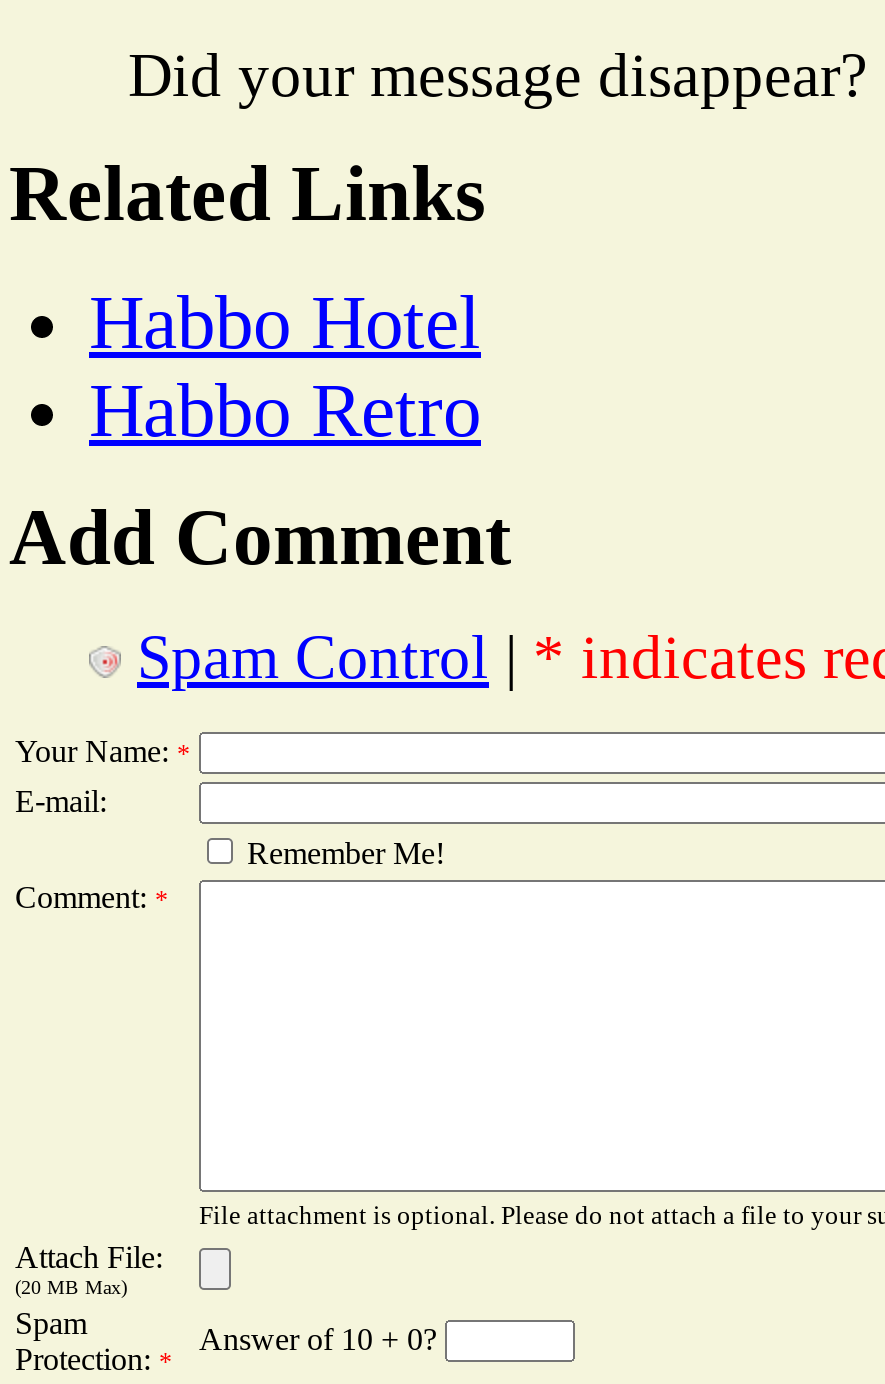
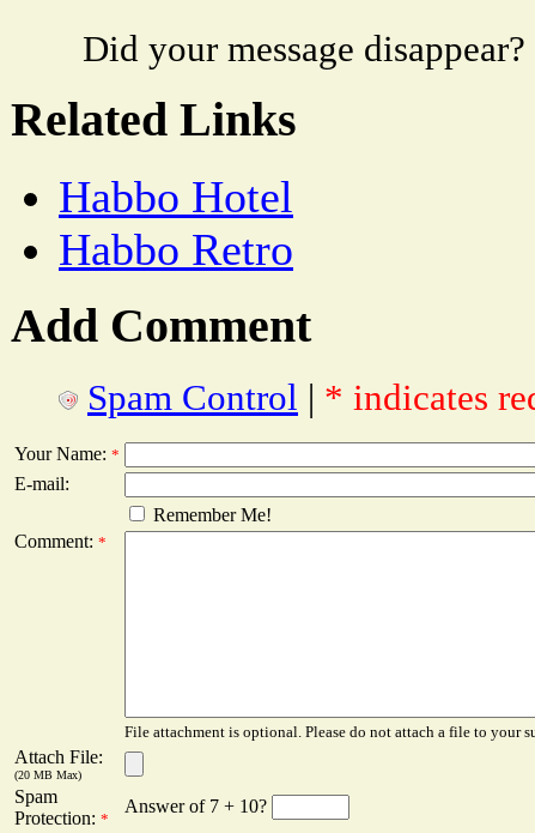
[199,1321,445,1355] Answer of 10 + 0? -> [124,795,272,816] Answer of 7 + 10?

